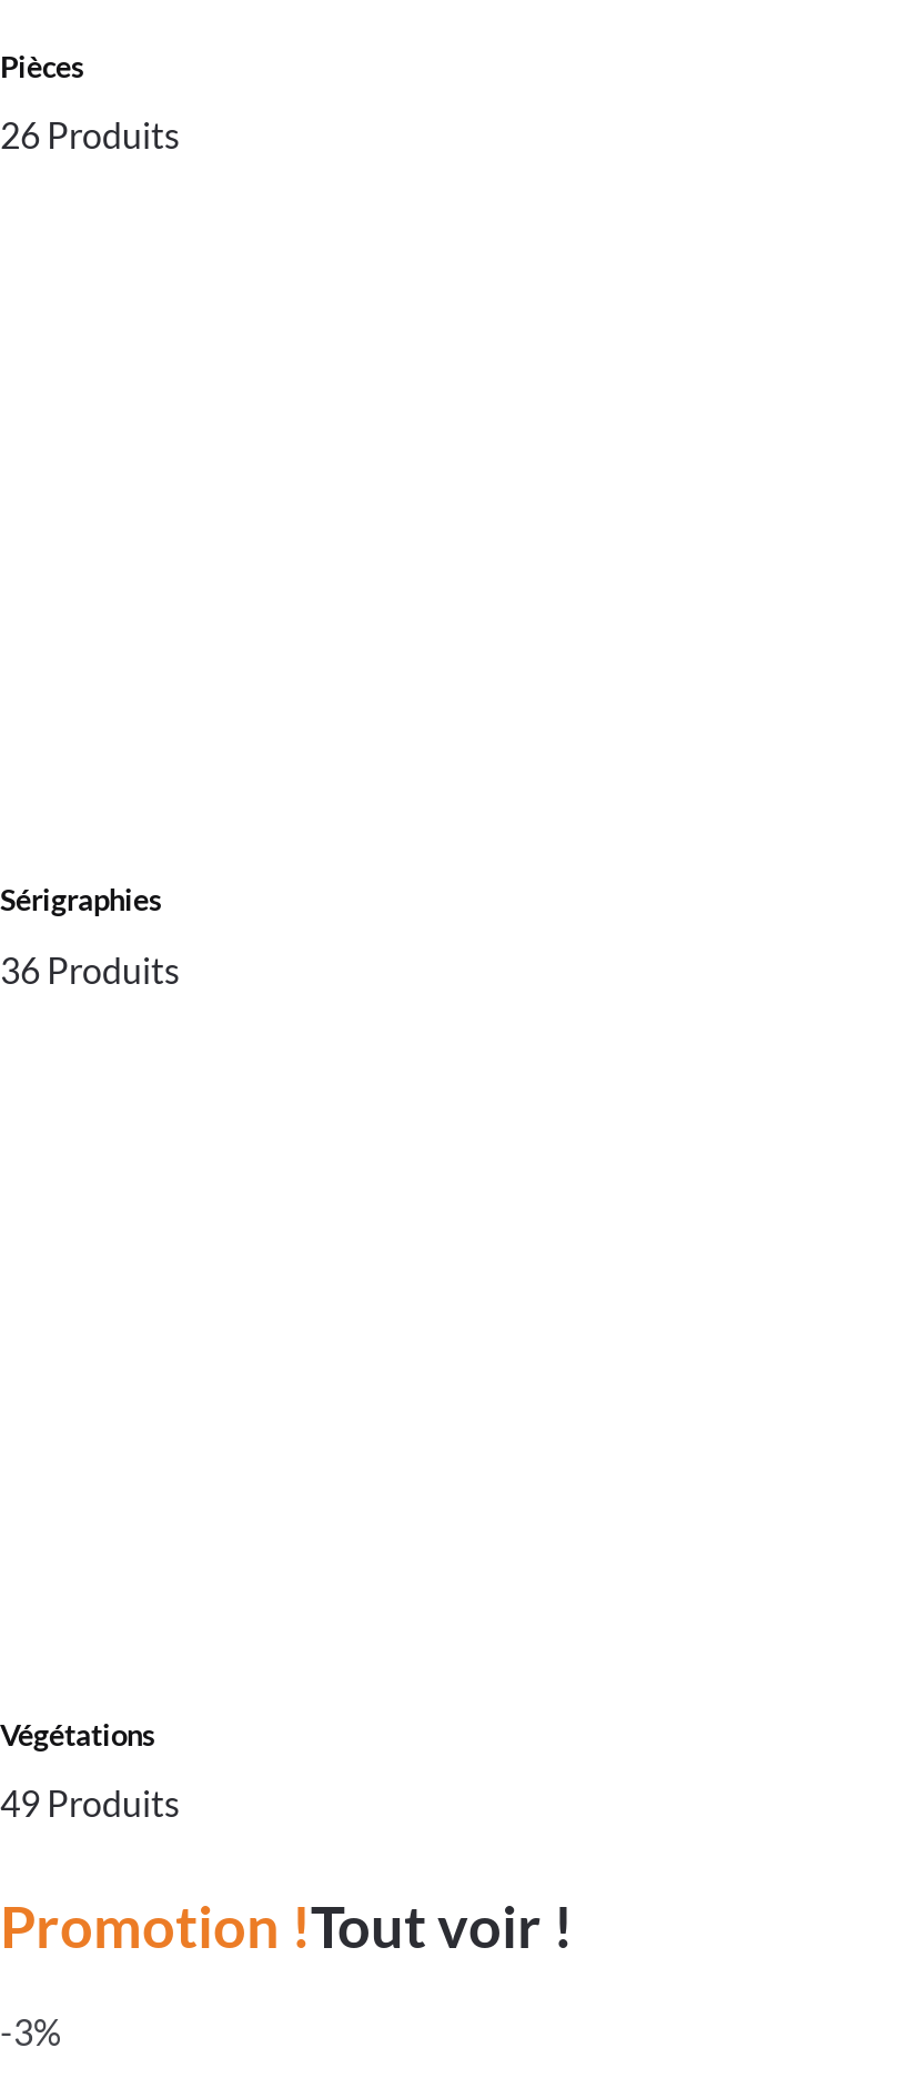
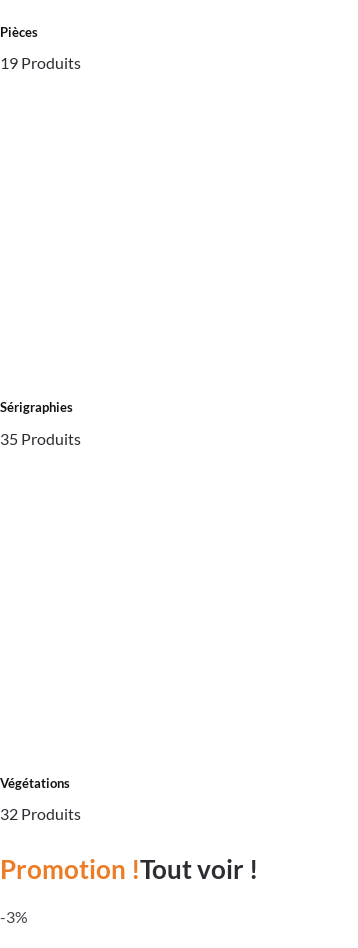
[0,113,180,155] 26 Produits -> [0,53,81,72] 19 Produits
[0,947,180,990] 36 Produits -> [0,428,81,447] 35 Produits
[0,1782,180,1824] 49 Produits -> [0,804,81,823] 32 Produits

